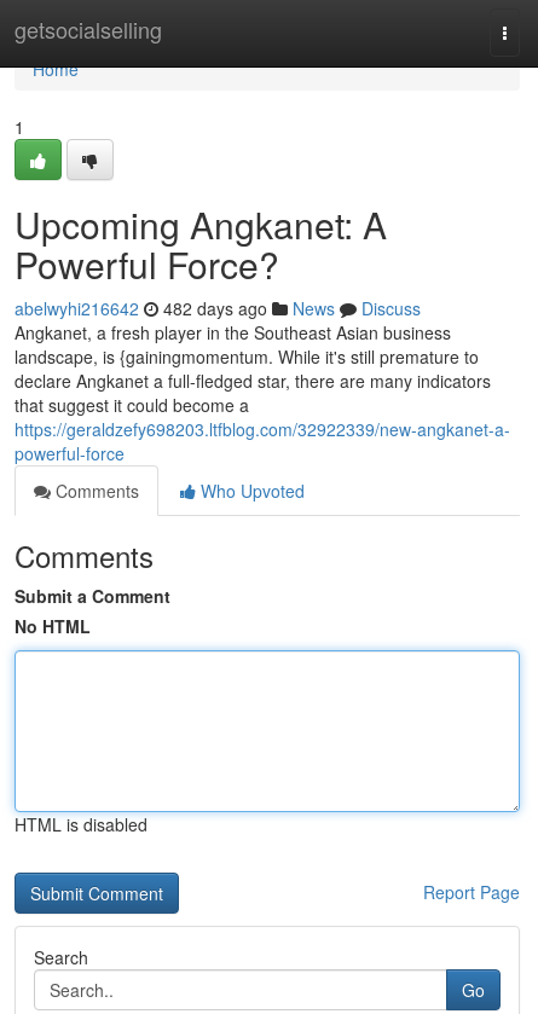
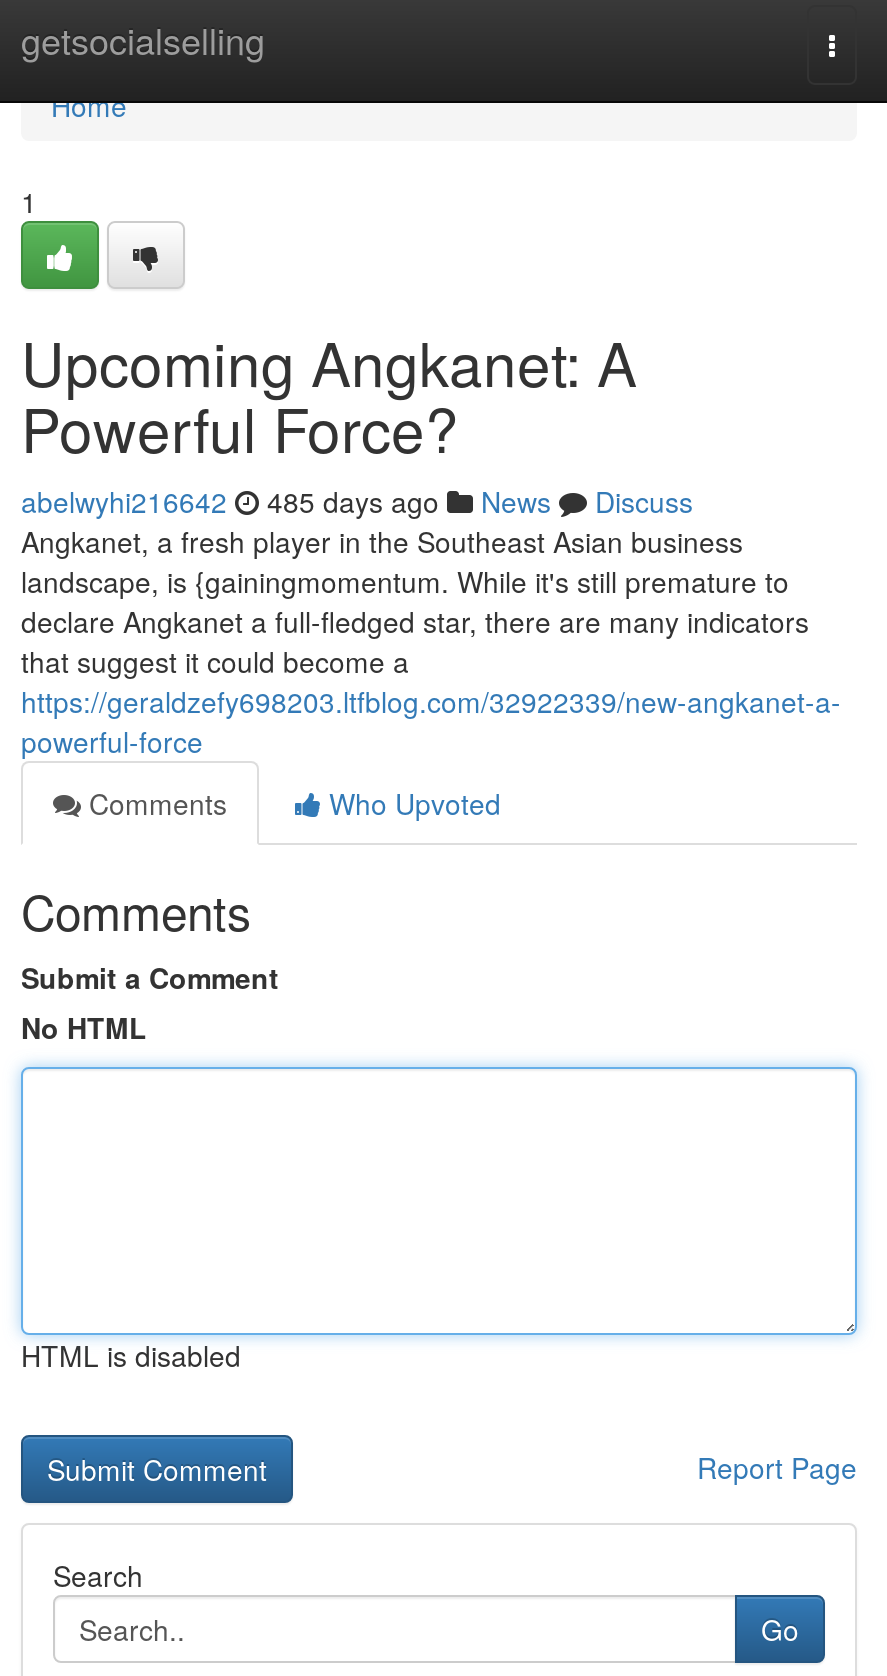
[15,296,421,320] abelwyhi216642 482 days ago News Discuss -> [21,481,693,521] abelwyhi216642 485 days ago News Discuss

